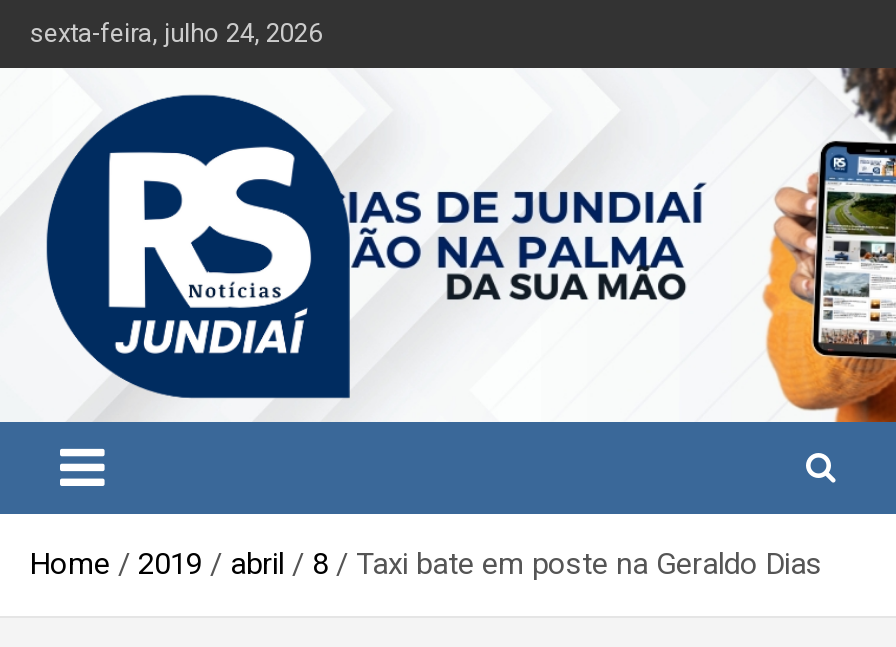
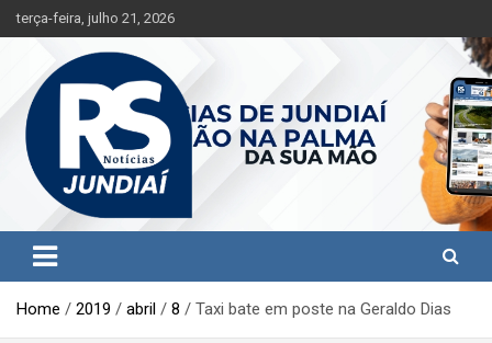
[30,18,322,48] sexta-feira, julho 24, 2026 -> [16,10,175,26] terça-feira, julho 21, 2026

